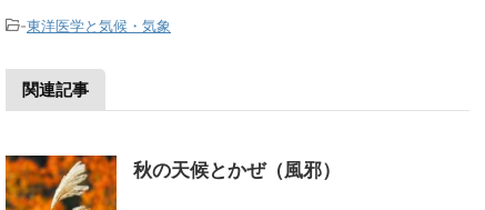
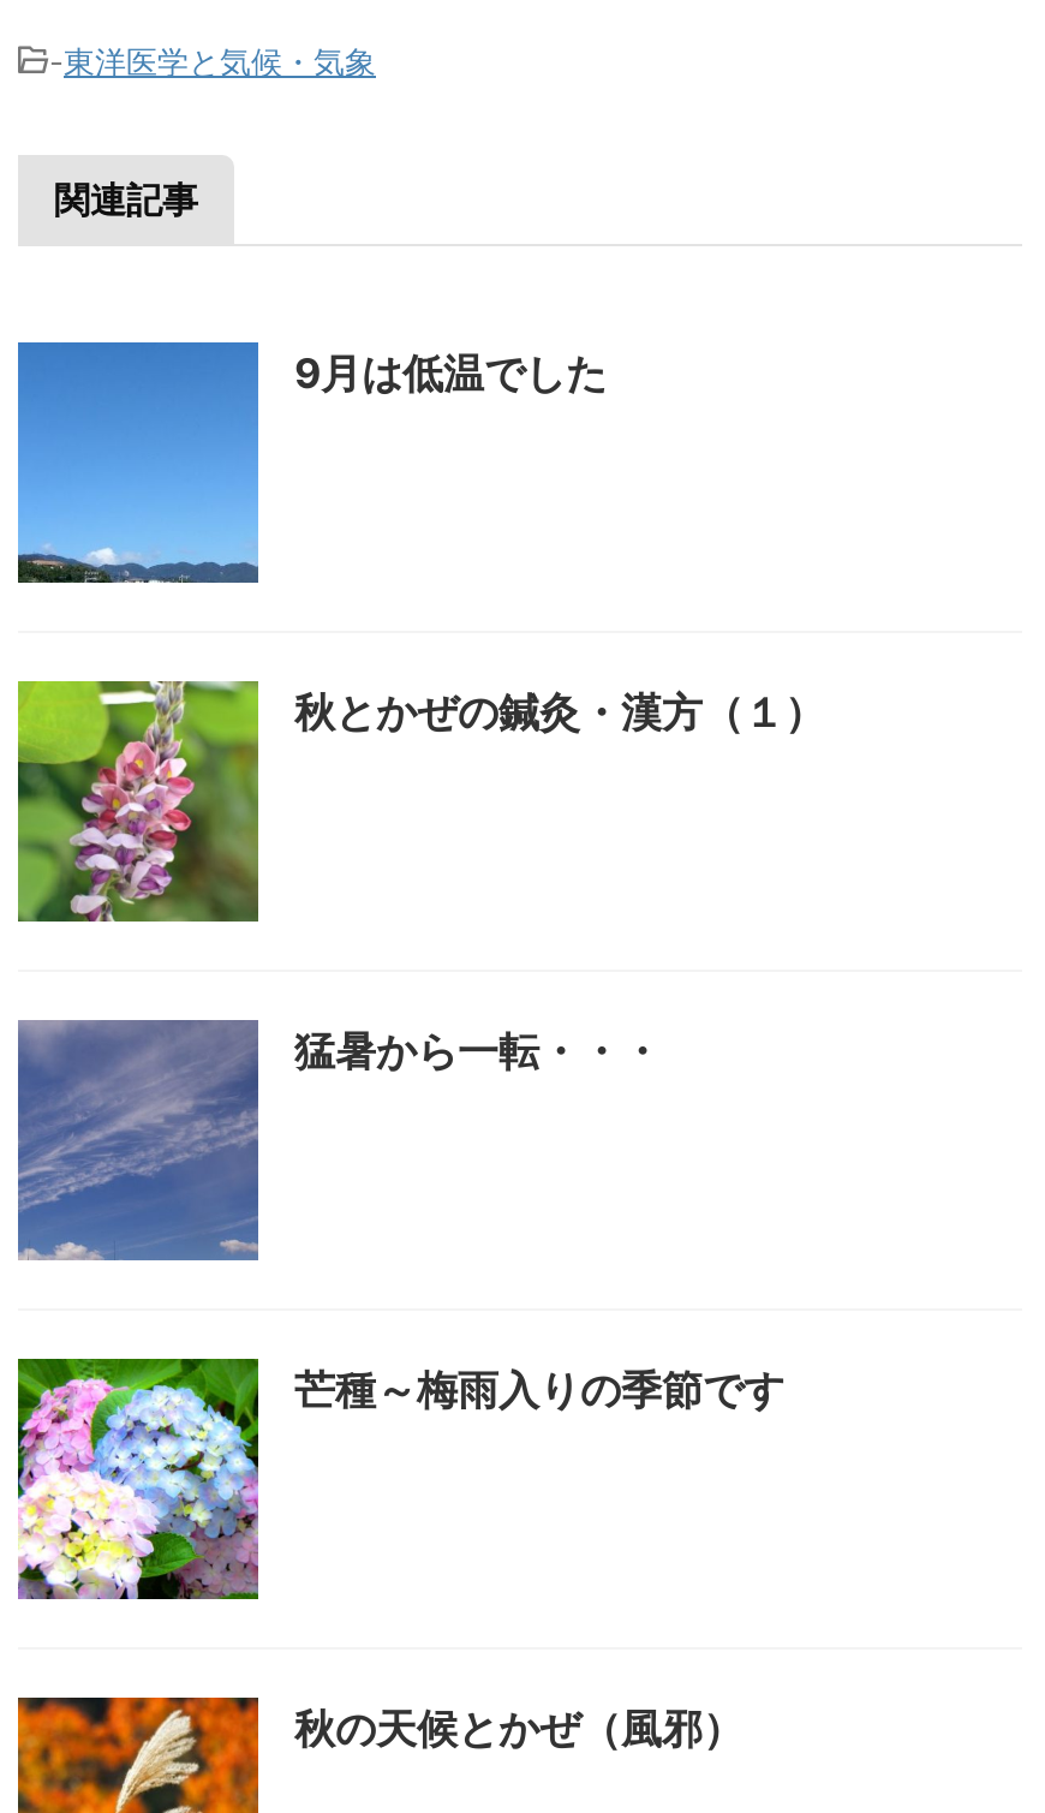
none -> [16,340,607,585] [image] | 9月は低温でした
none -> [16,679,825,924] [image] | 秋とかぜの鍼灸・漢方（１）
none -> [16,1018,662,1263] [image] | 猛暑から一転・・・
none -> [16,1356,784,1602] [image] | 芒種～梅雨入りの季節です

